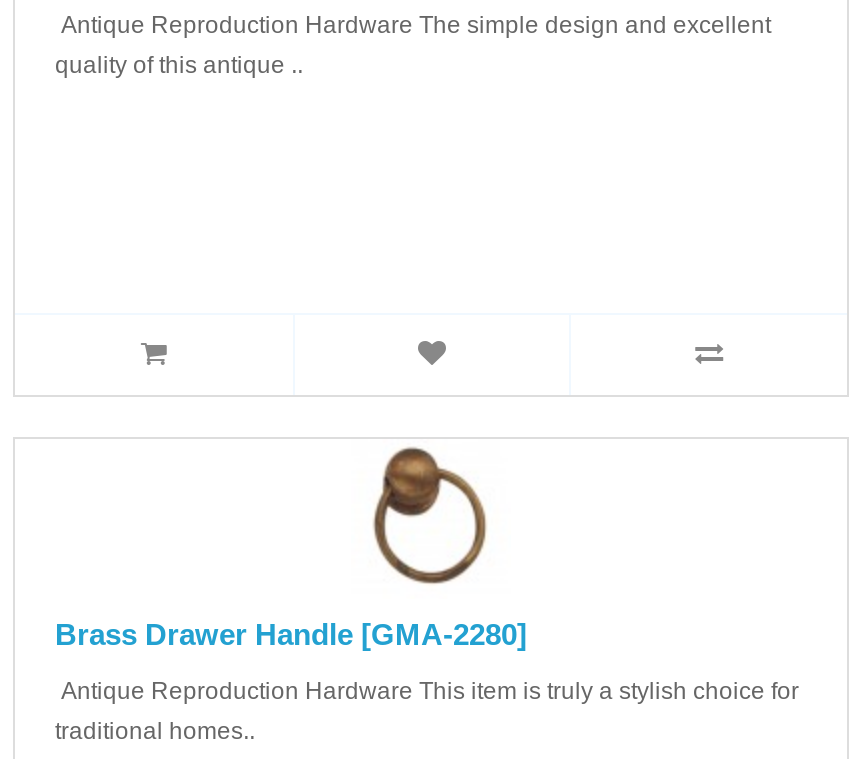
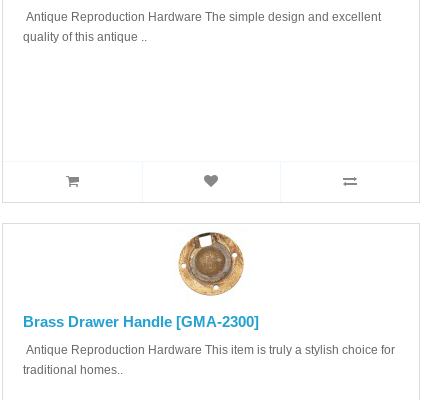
[55,445,527,651] [image] | Brass Drawer Handle [GMA-2280] -> [23,228,259,330] [image] | Brass Drawer Handle [GMA-2300]

